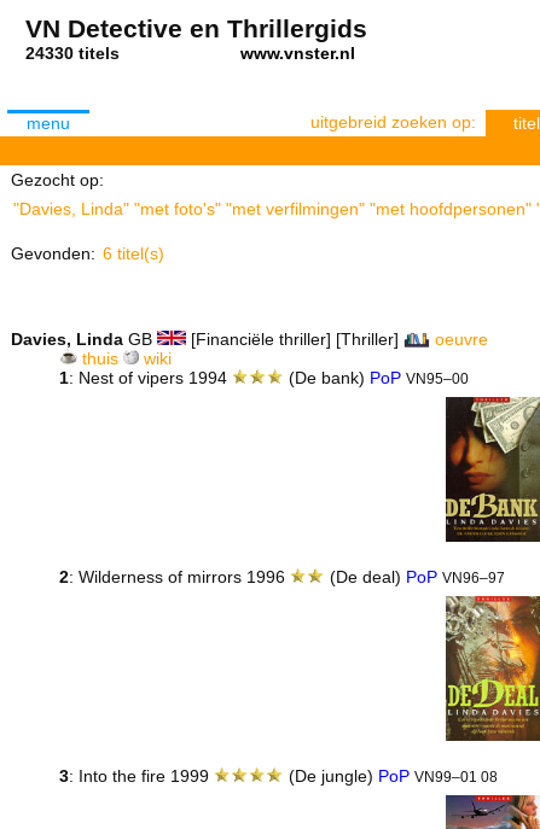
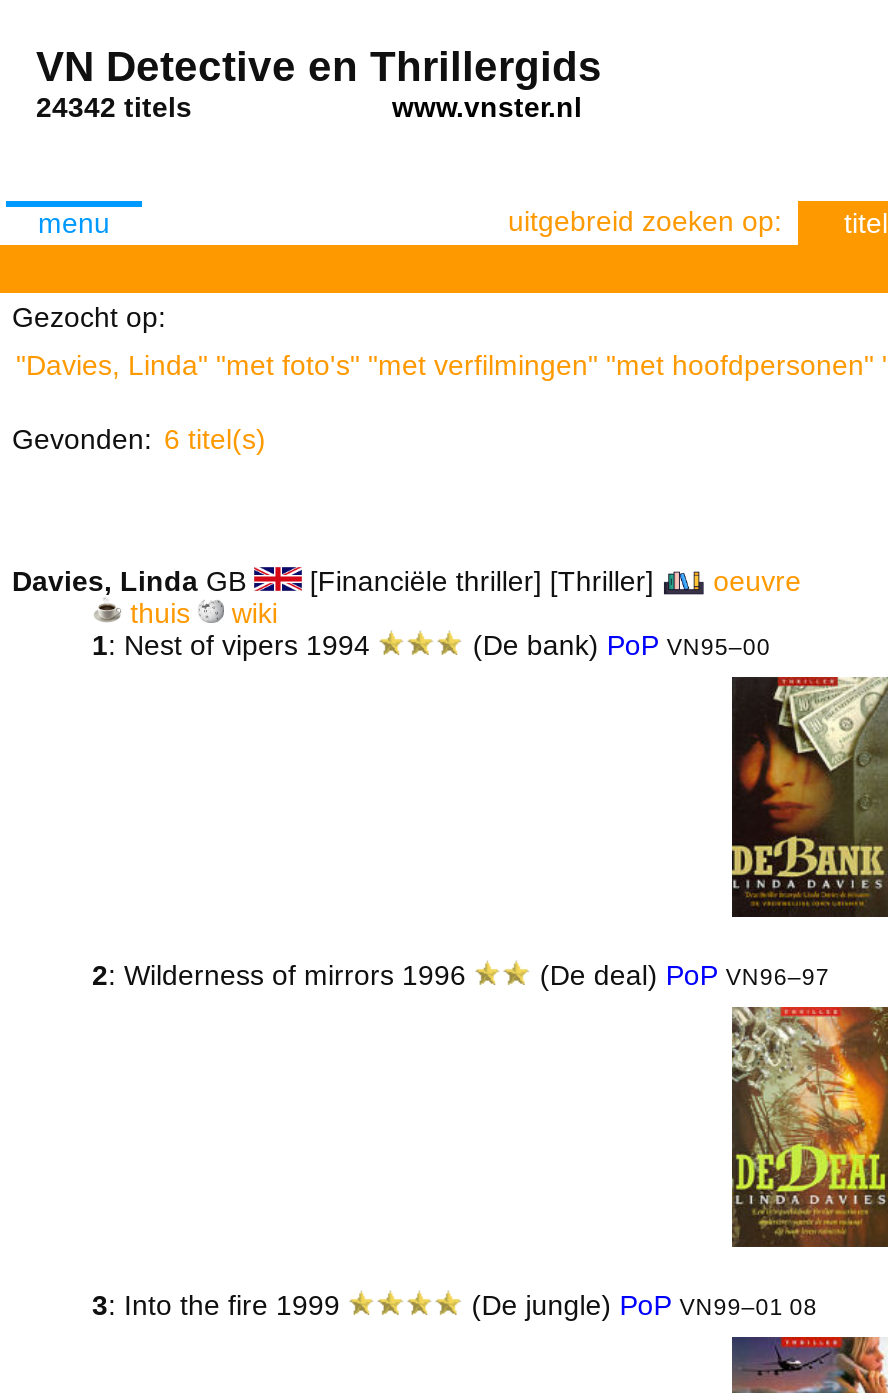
[25,43,355,63] 24330 titels www.vnster.nl -> [36,91,582,123] 24342 titels www.vnster.nl

